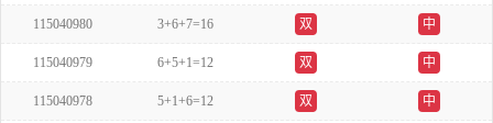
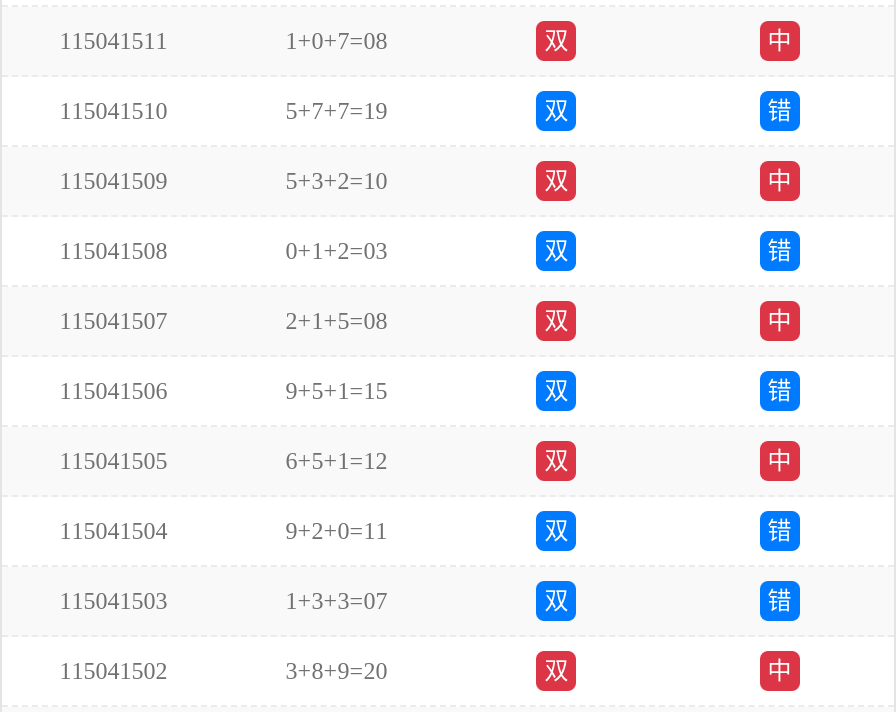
[33,16,213,32] 115040980 | 3+6+7=16 -> [60,27,388,55] 115041511 | 1+0+7=08
[33,55,92,70] 115040979 -> [60,97,792,475] 115041510 | 5+7+7=19 | 双 | 错 | 115041509 | 5+3+2=10 | 双 | 中 | 115041508 | 0+1+2=03 | 双 | 错 | 115041507 | 2+1+5=08 | 双 | 中 | 115041506 | 9+5+1=15 | 双 | 错 | 115041505
[33,93,213,109] 115040978 | 5+1+6=12 -> [60,517,792,685] 115041504 | 9+2+0=11 | 双 | 错 | 115041503 | 1+3+3=07 | 双 | 错 | 115041502 | 3+8+9=20

